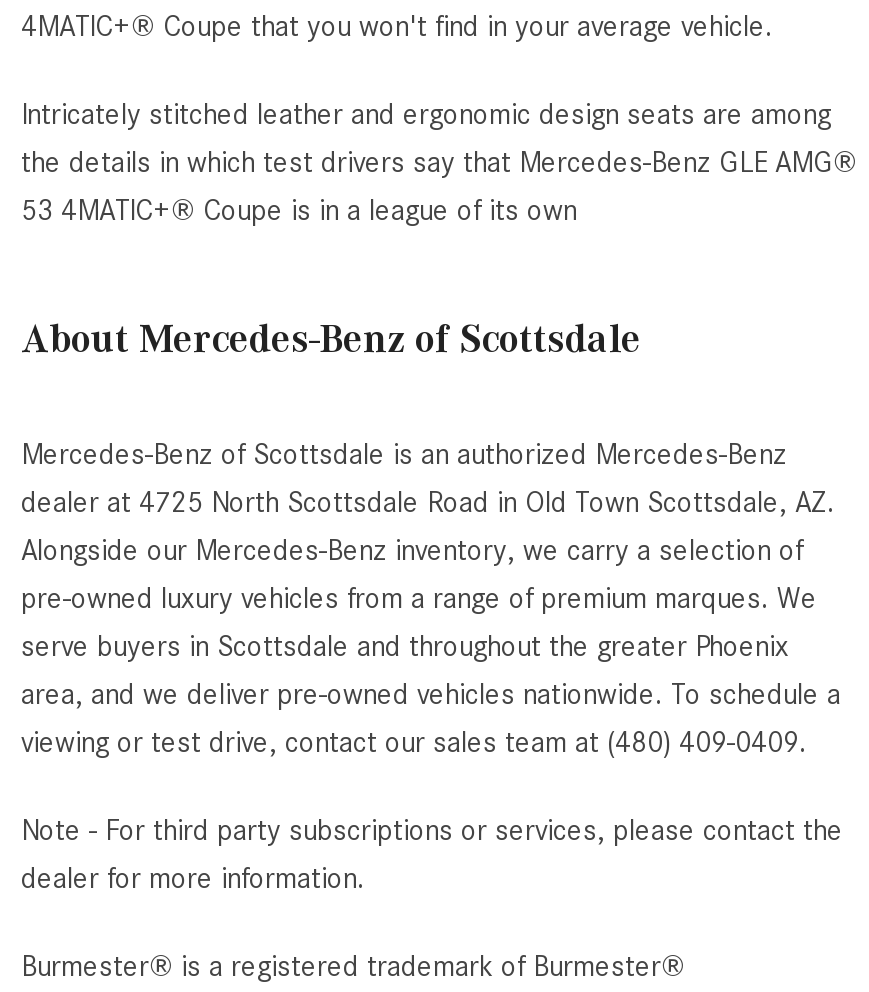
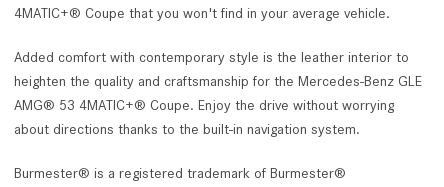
[21,97,857,893] Intricately stitched leather and ergonomic design seats are among | the details in which test drivers say that Mercedes-Benz GLE AMG® | 53 4MATIC+® Coupe is in a league of its own | About Mercedes-Benz of Scottsdale | Mercedes-Benz of Scottsdale is an authorized Mercedes-Benz | dealer at 4725 North Scottsdale Road in Old Town Scottsdale, AZ. | Alongside our Mercedes-Benz inventory, we carry a selection of | pre-owned luxury vehicles from a range of premium marques. We | serve buyers in Scottsdale and throughout the greater Phoenix | area, and we deliver pre-owned vehicles nationwide. To schedule a | viewing or test drive, contact our sales team at (480) 409-0409. | Note - For third party subscriptions or services, please contact the | dealer for more information. -> [14,48,422,136] Added comfort with contemporary style is the leather interior to | heighten the quality and craftsmanship for the Mercedes-Benz GLE | AMG® 53 4MATIC+® Coupe. Enjoy the drive without worrying | about directions thanks to the built-in navigation system.

